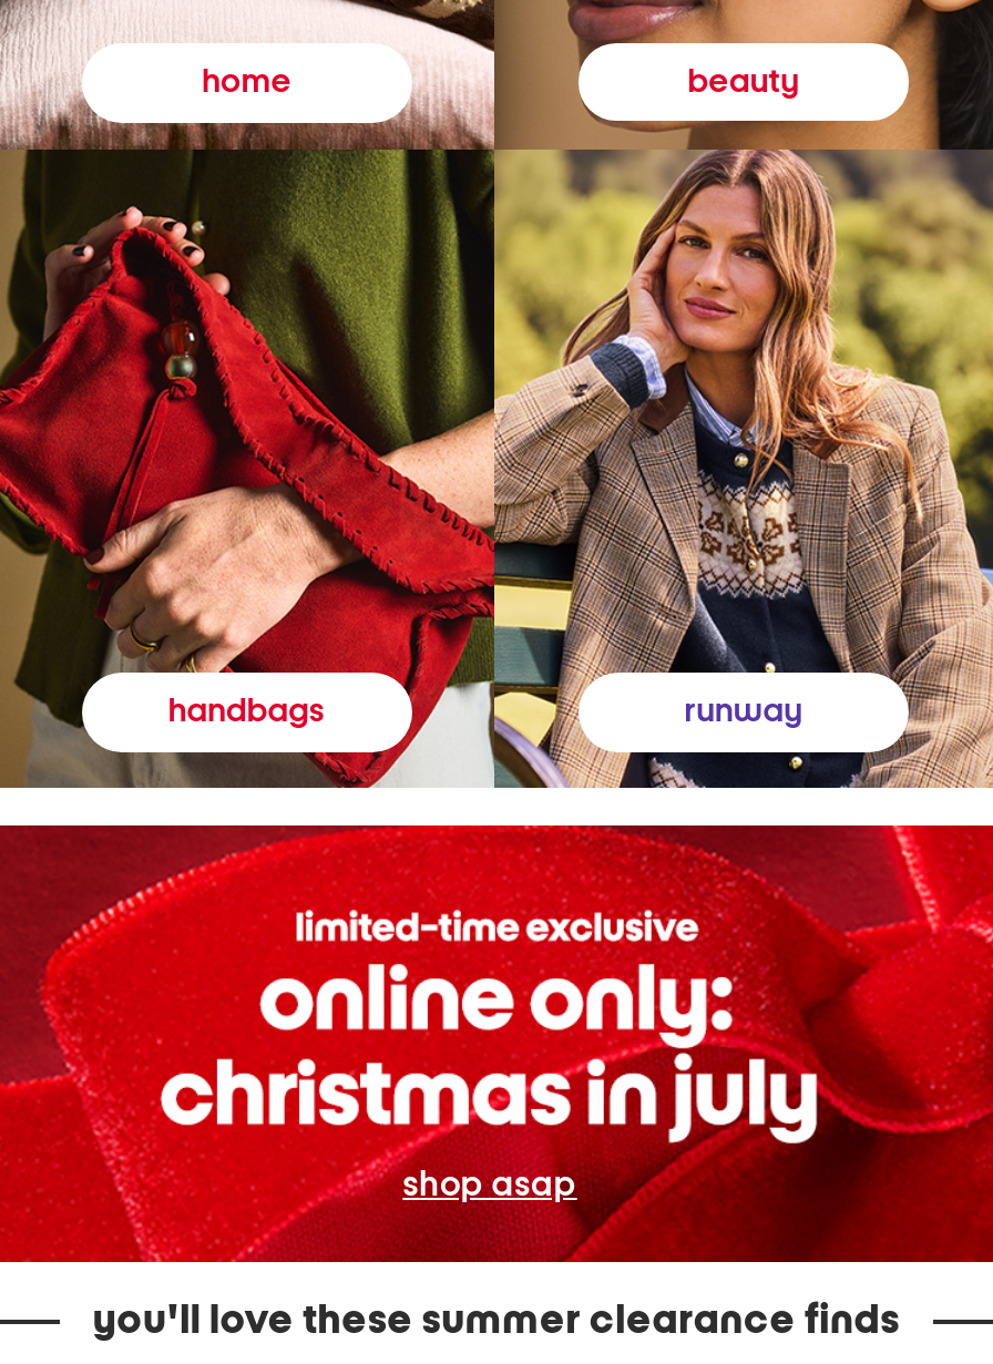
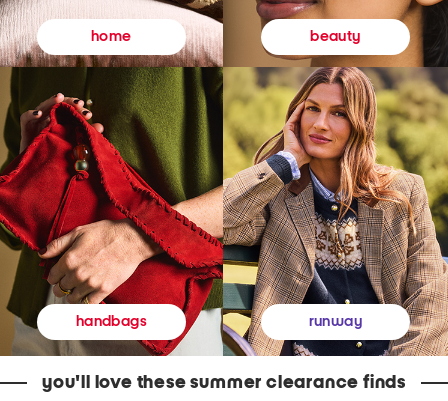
[7,824,986,1265] [image] | shop asap -> none

